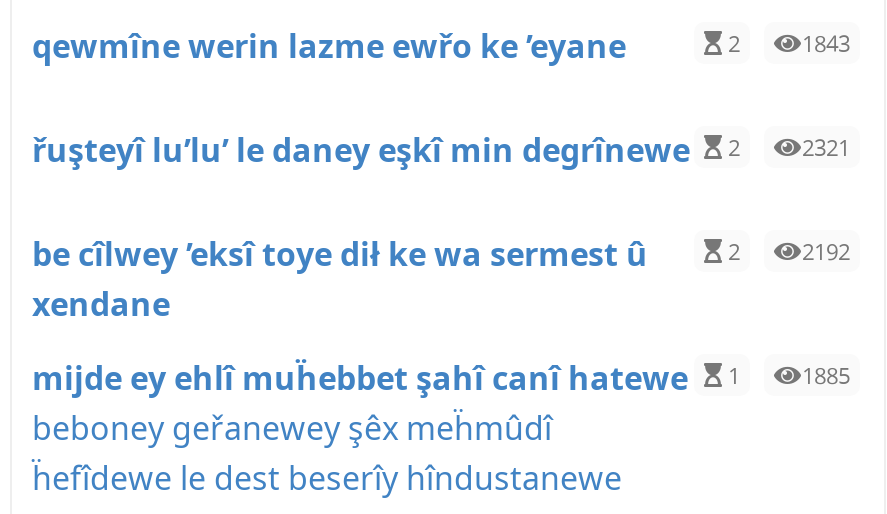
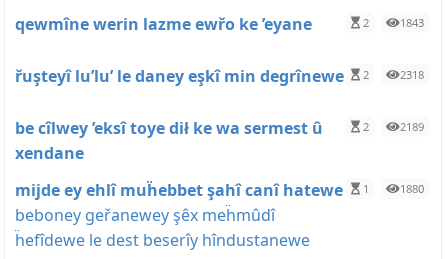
[32,126,850,176] řuşteyî lu’lu’ le daney eşkî min degrînewe 2 2321 -> [15,64,424,89] řuşteyî lu’lu’ le daney eşkî min degrînewe 2 2318
[32,230,850,280] be cîlwey ’eksî toye dił ke wa sermest û 2 2192 -> [15,116,424,141] be cîlwey ’eksî toye dił ke wa sermest û 2 2189
[32,354,850,404] mijde ey ehlî muḧebbet şahî canî hatewe 1 1885 -> [15,178,424,203] mijde ey ehlî muḧebbet şahî canî hatewe 1 1880

